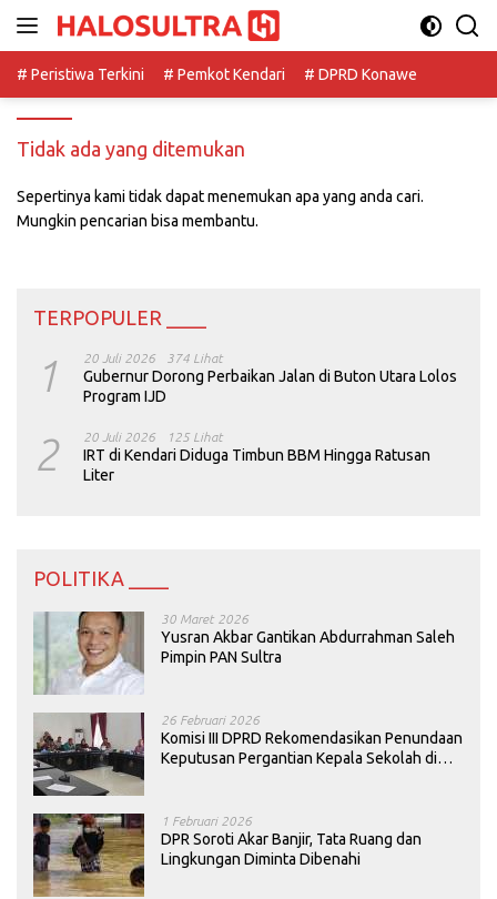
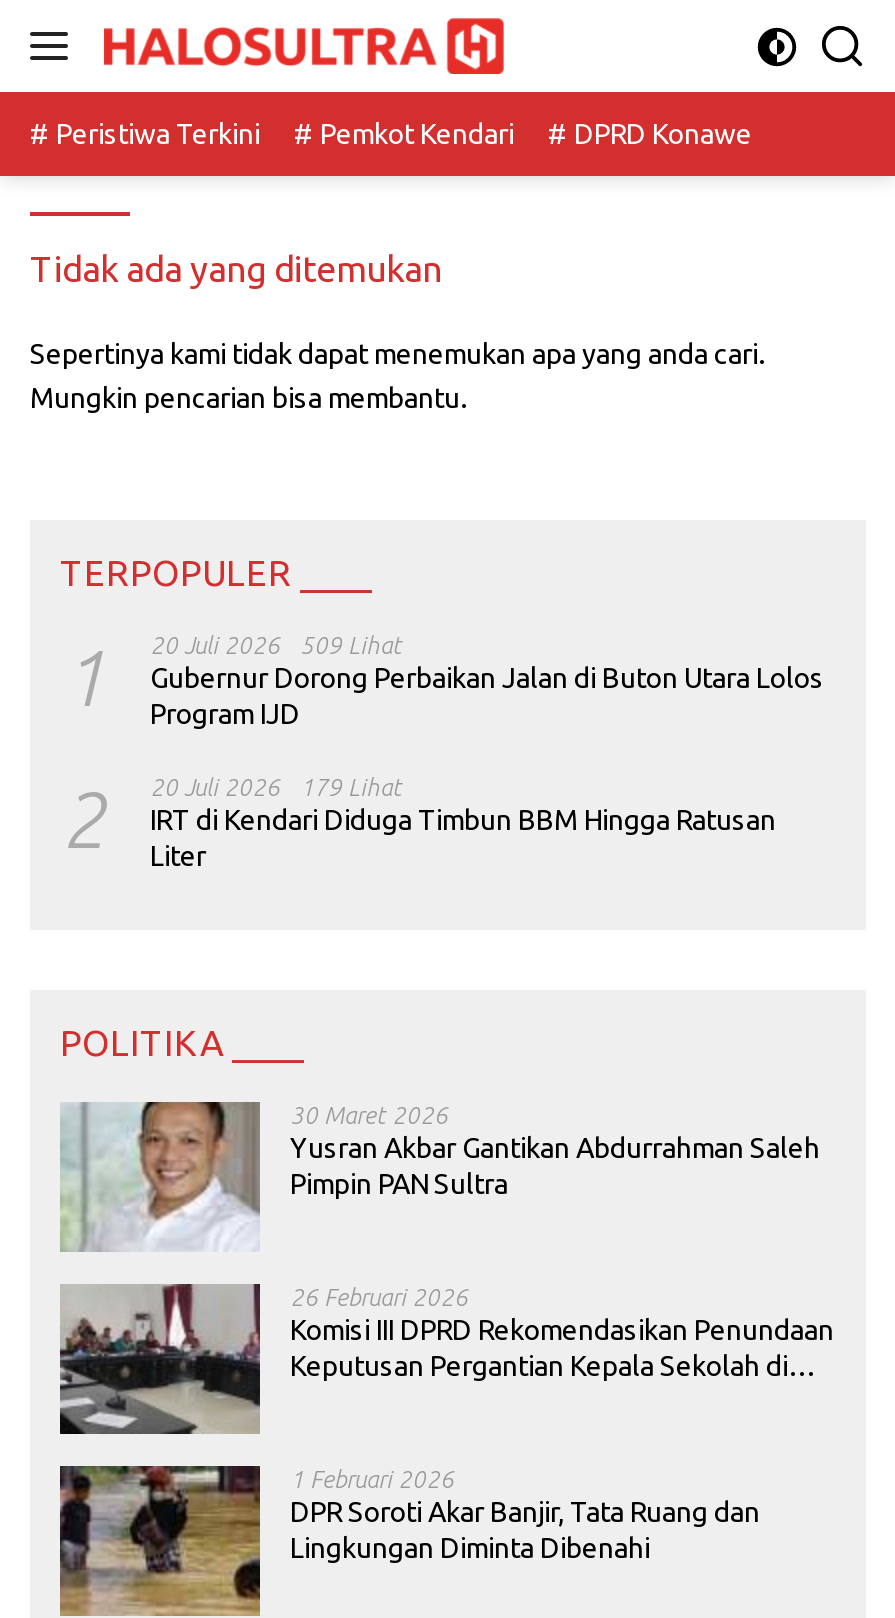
[33,351,457,405] 1 20 Juli 2026 Gubernur Dorong Perbaikan Jalan di Buton Utara Lolos Program IJD 374 Lihat -> [60,632,824,730] 1 20 Juli 2026 Gubernur Dorong Perbaikan Jalan di Buton Utara Lolos Program IJD 509 Lihat
[33,430,430,484] 2 20 Juli 2026 IRT di Kendari Diduga Timbun BBM Hingga Ratusan Liter 125 Lihat -> [60,774,776,872] 2 20 Juli 2026 IRT di Kendari Diduga Timbun BBM Hingga Ratusan Liter 179 Lihat

